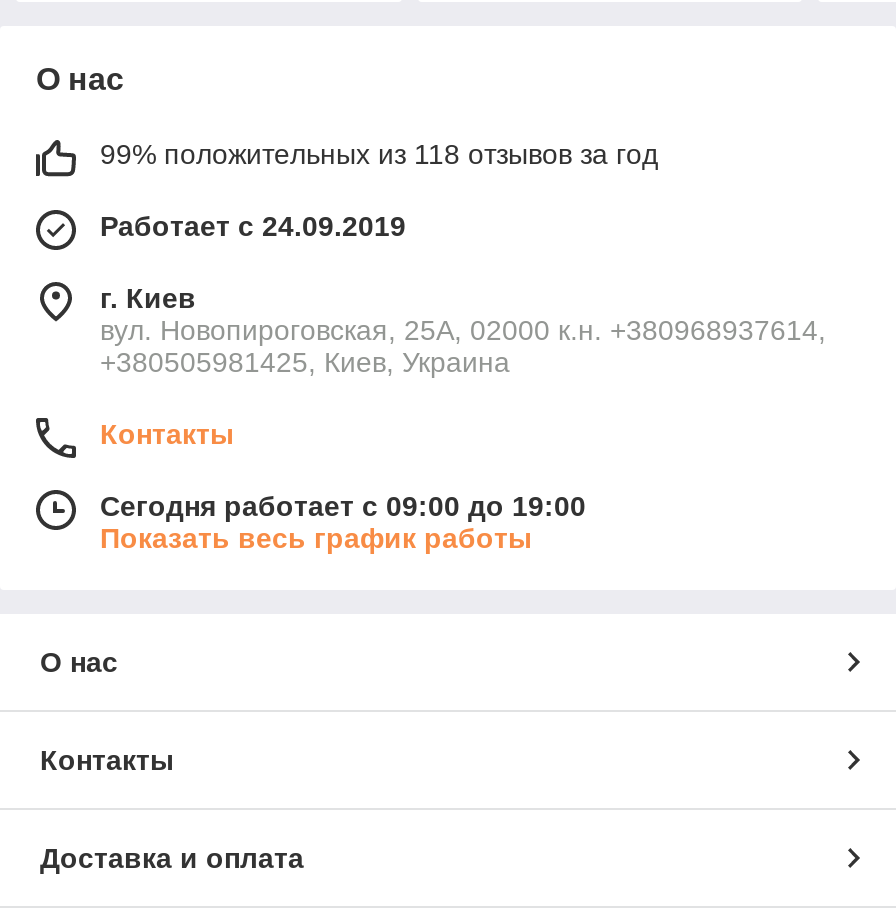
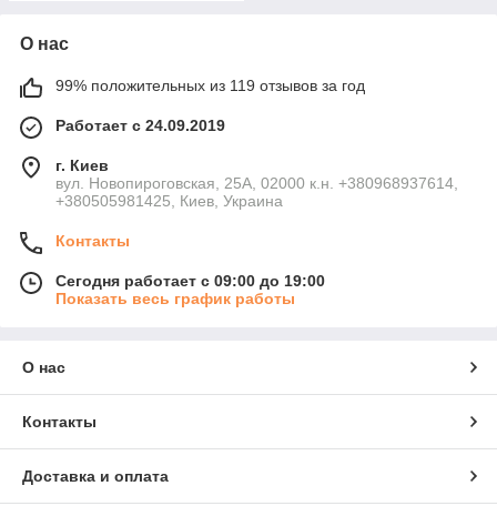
[100,138,658,170] 99% положительных из 118 отзывов за год -> [55,76,365,94] 99% положительных из 119 отзывов за год

